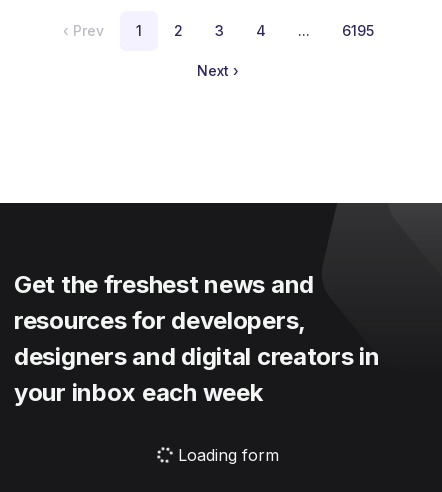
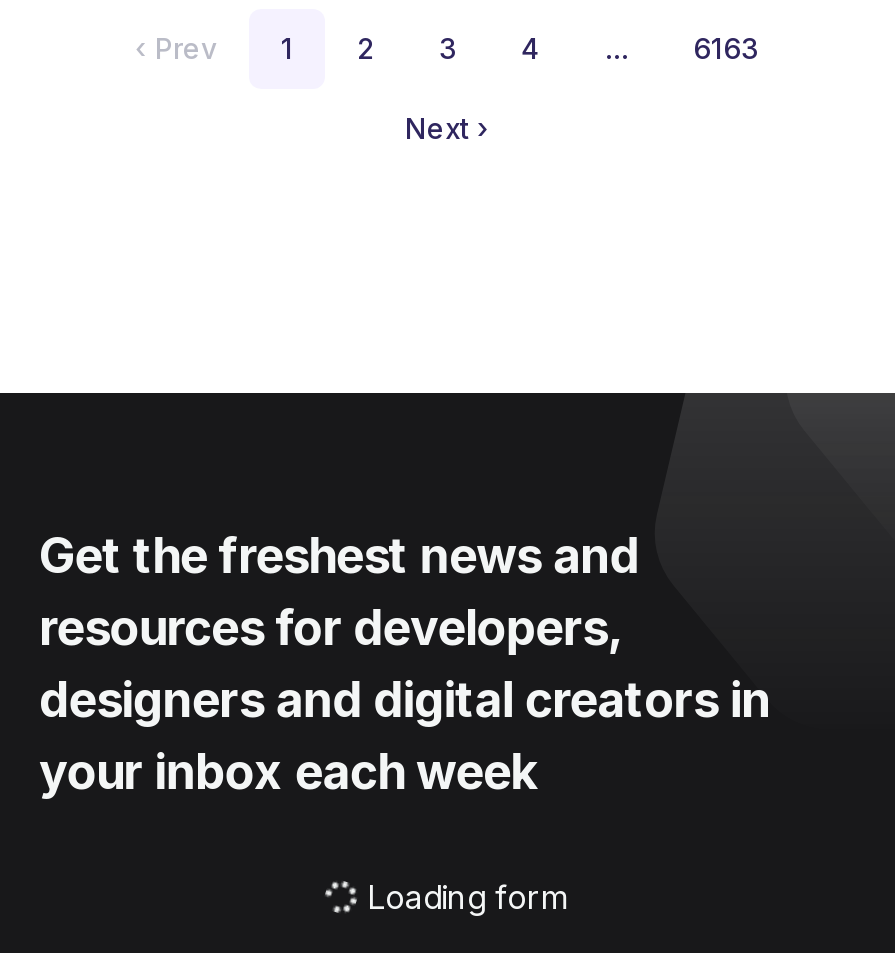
[341,22,373,39] 6195 -> [693,31,759,65] 6163

